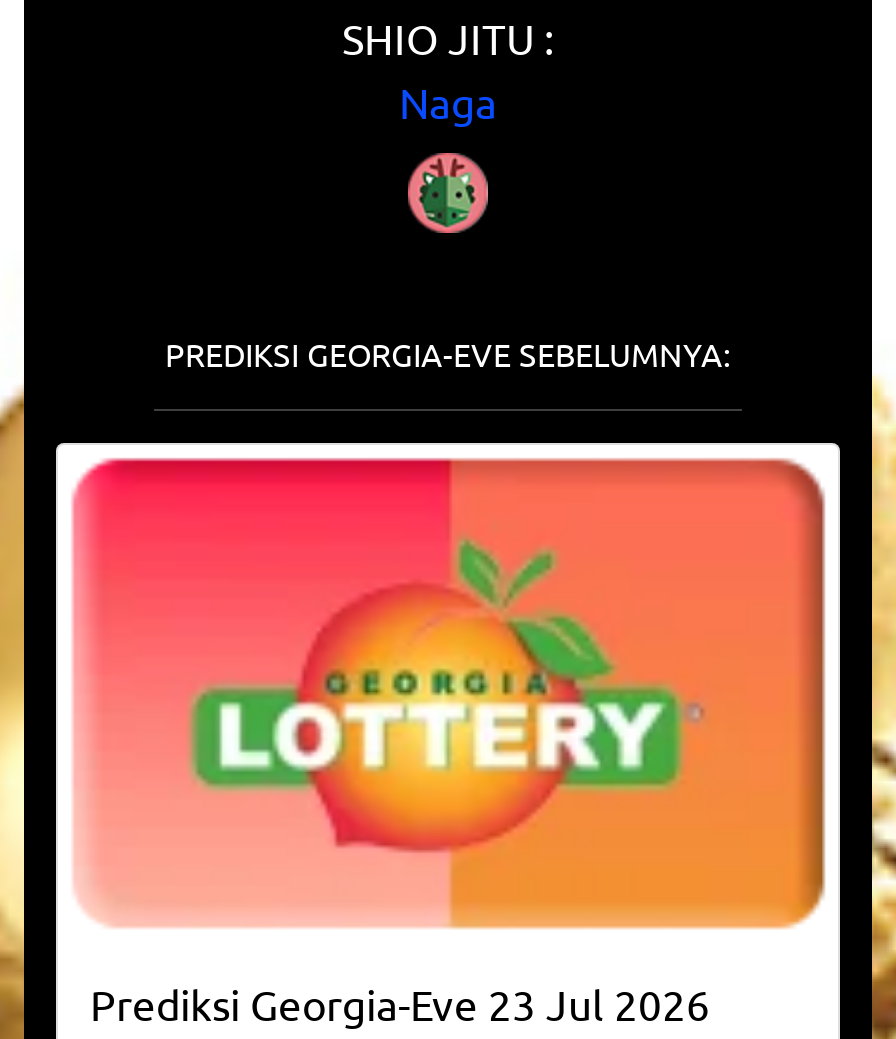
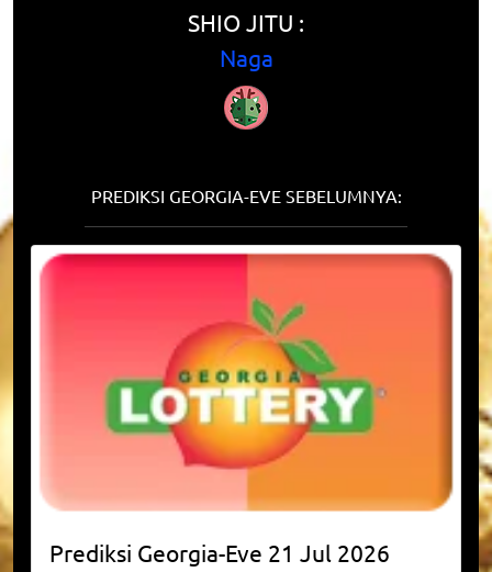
[90,978,710,1030] Prediksi Georgia-Eve 23 Jul 2026 -> [49,538,390,567] Prediksi Georgia-Eve 21 Jul 2026

